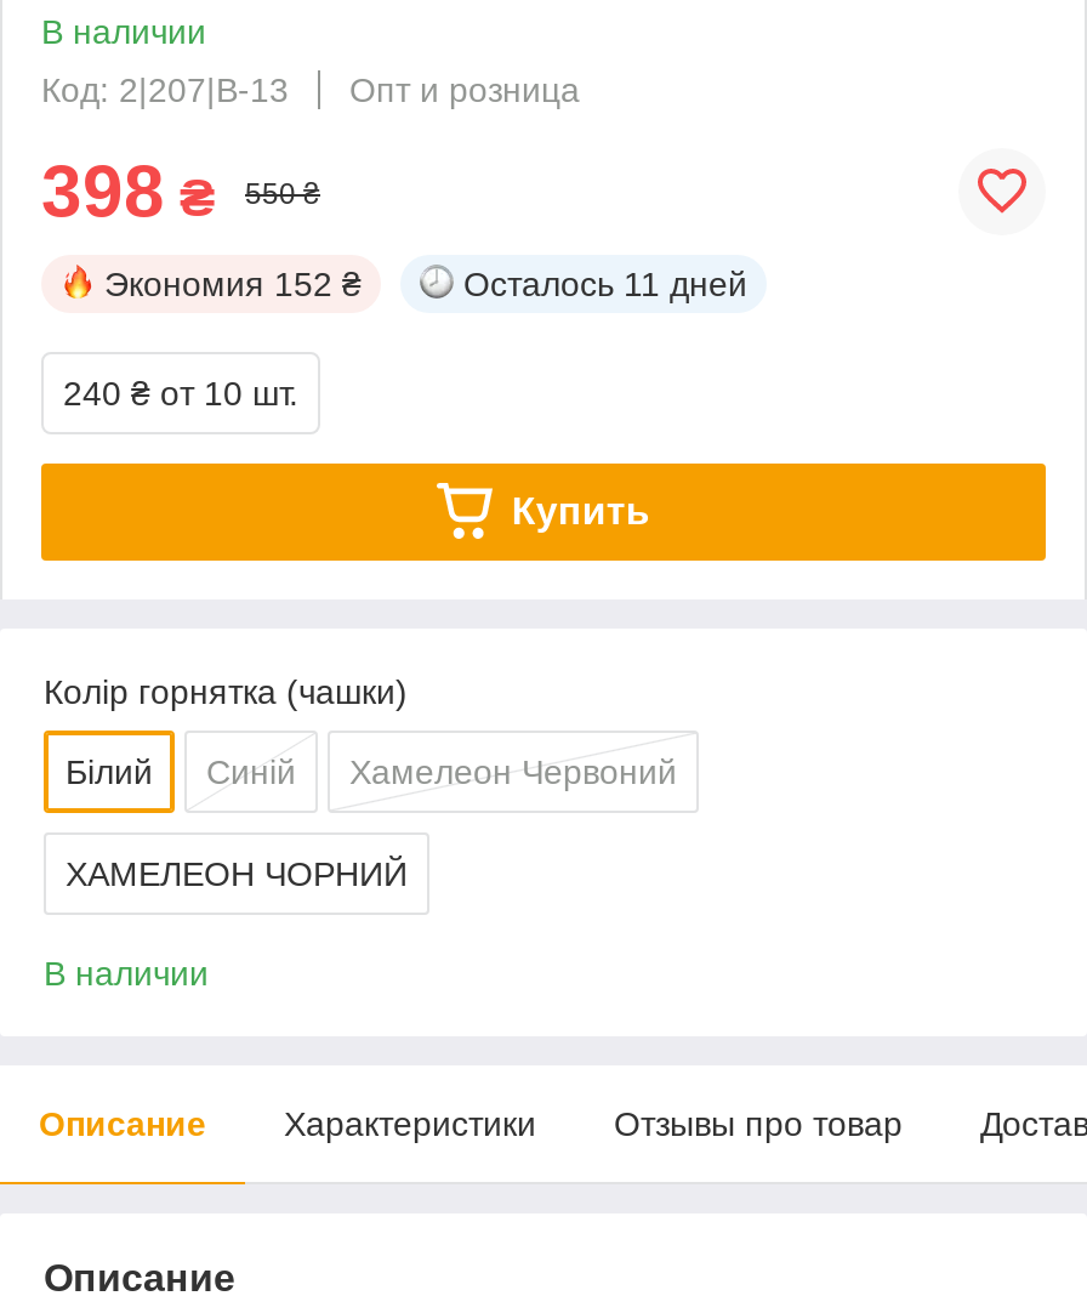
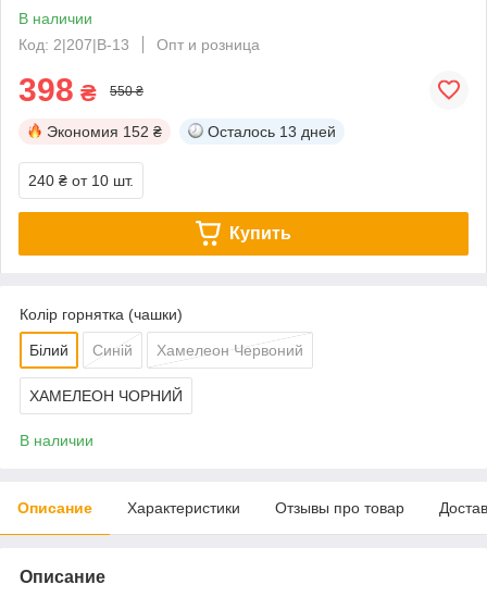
[463,264,747,303] Осталось 11 дней -> [208,123,336,140] Осталось 13 дней

